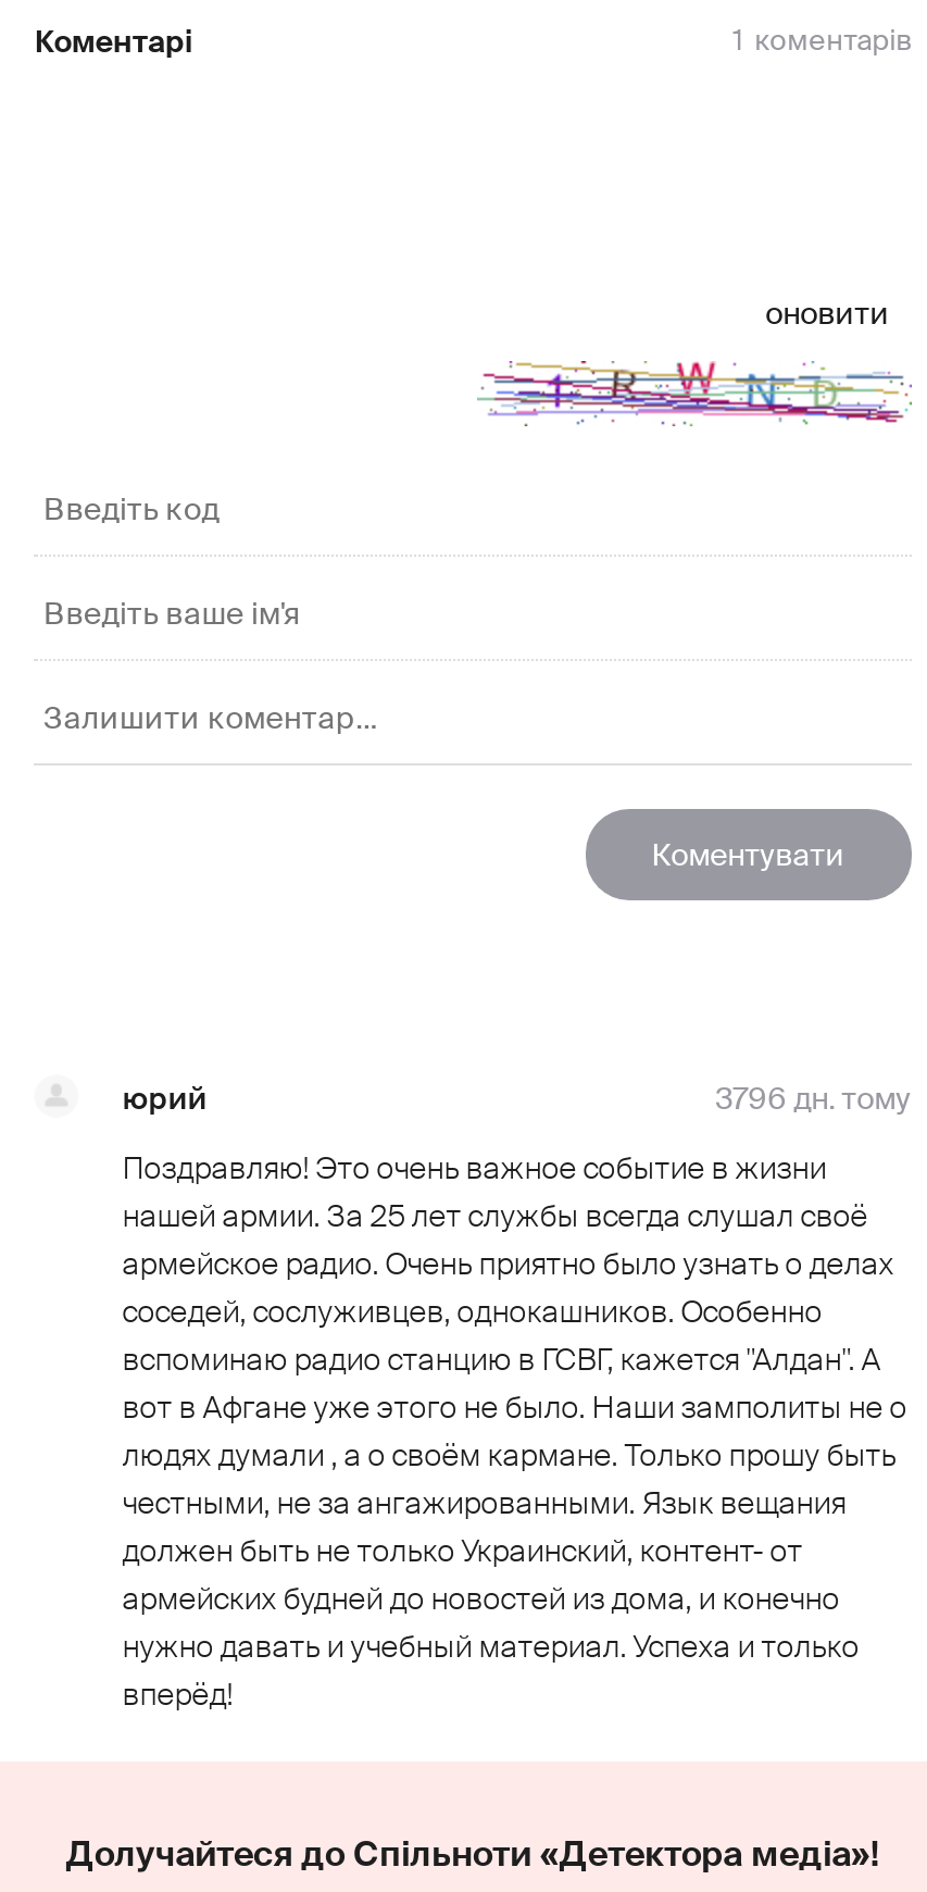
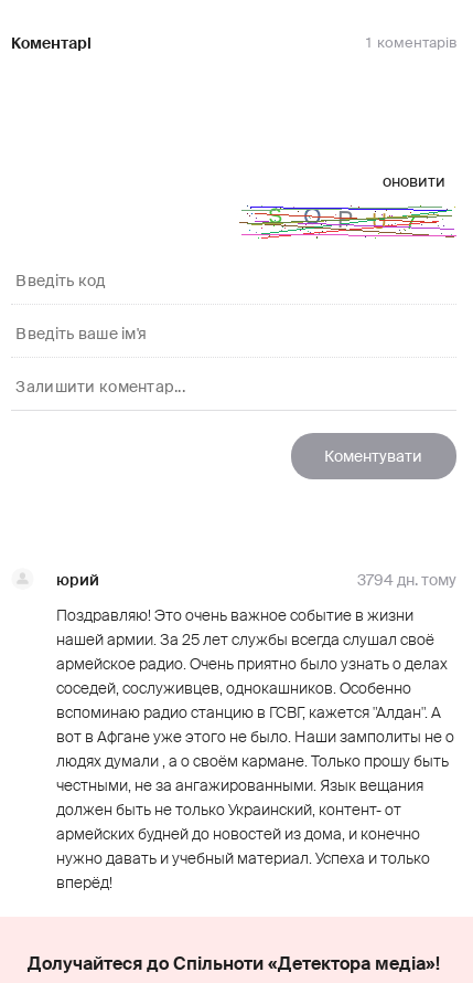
[475,359,914,428] [image] -> [237,204,458,240] [image]
[715,1079,911,1118] 3796 дн. тому -> [357,570,456,590] 3794 дн. тому

